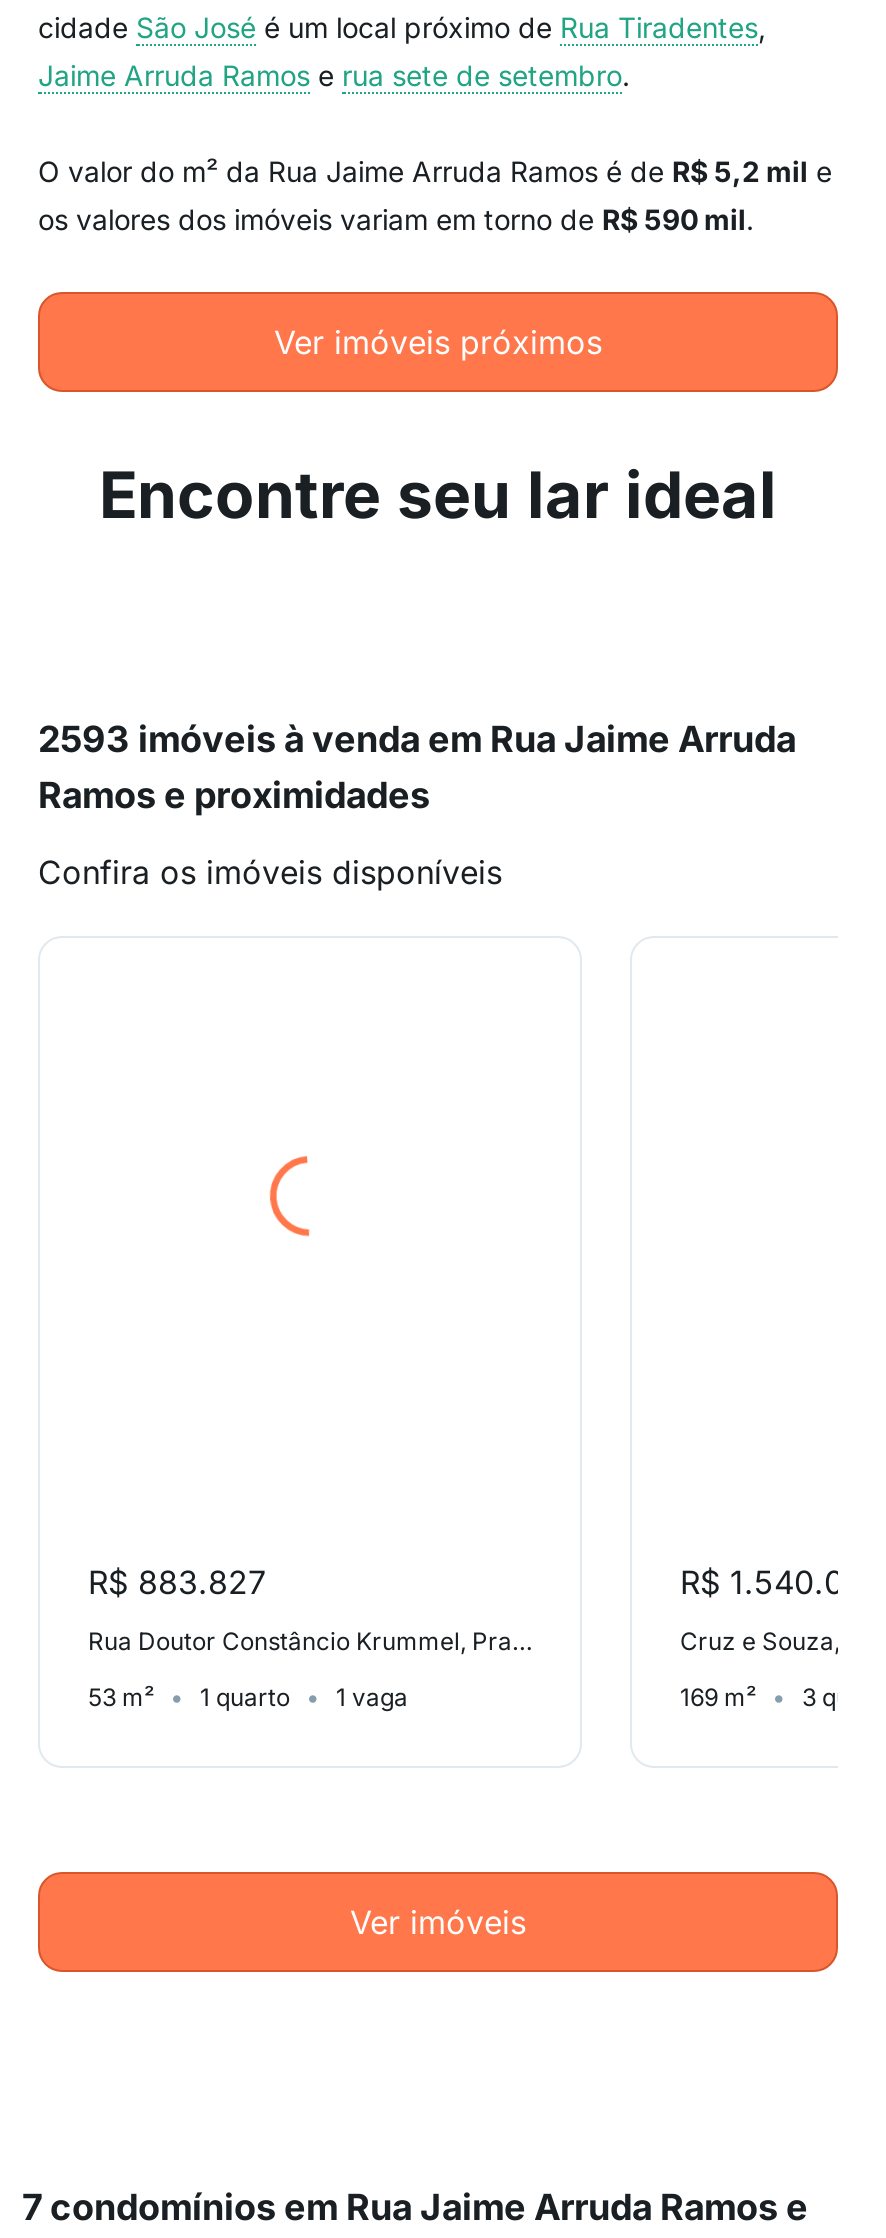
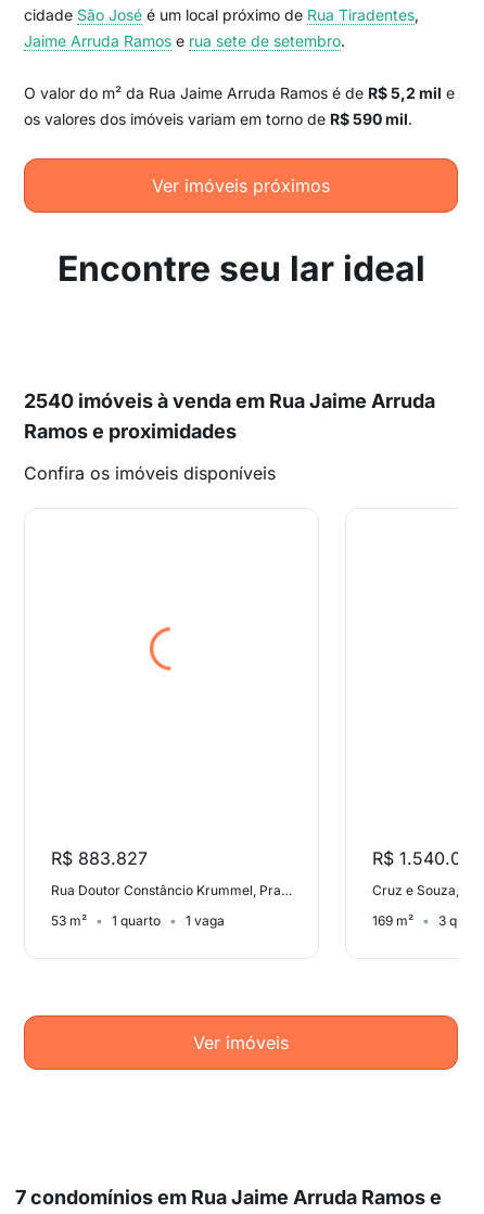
[38,718,796,760] 2593 imóveis à venda em Rua Jaime Arruda -> [24,389,435,412] 2540 imóveis à venda em Rua Jaime Arruda

